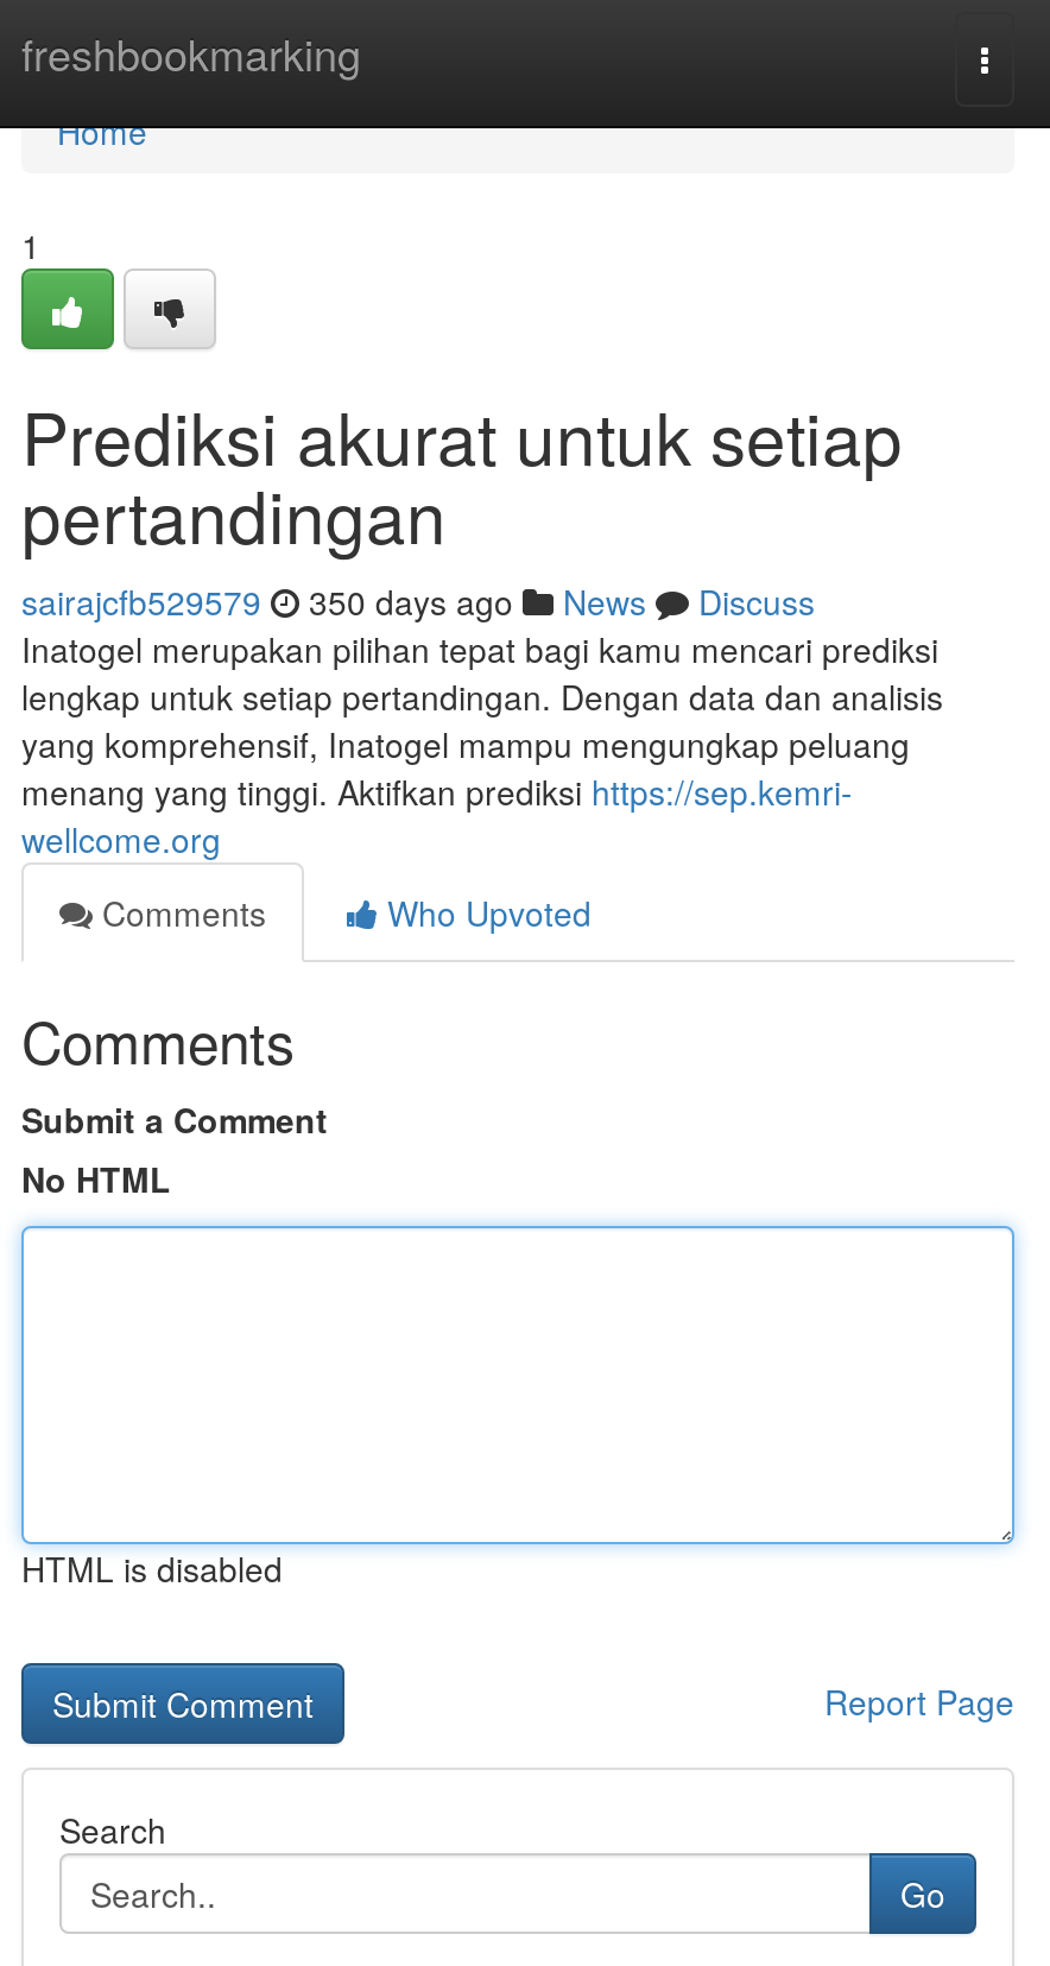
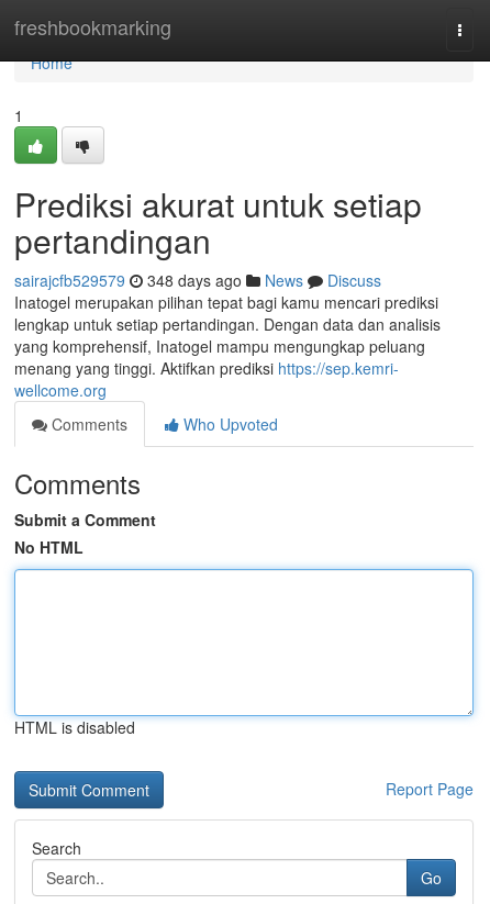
[21,577,815,625] sairajcfb529579 350 days ago News Discuss -> [14,269,381,291] sairajcfb529579 348 days ago News Discuss

